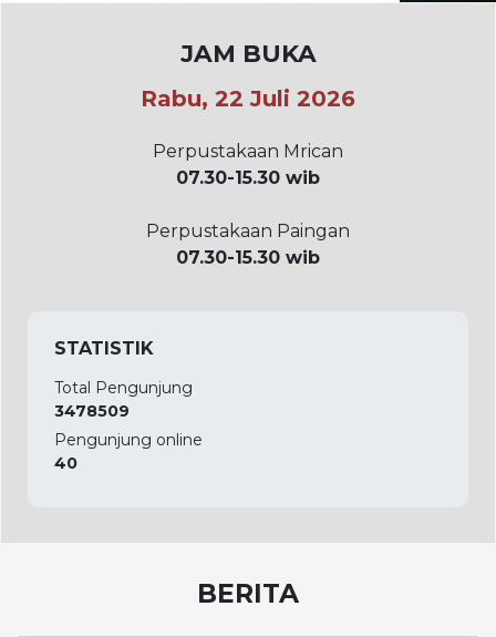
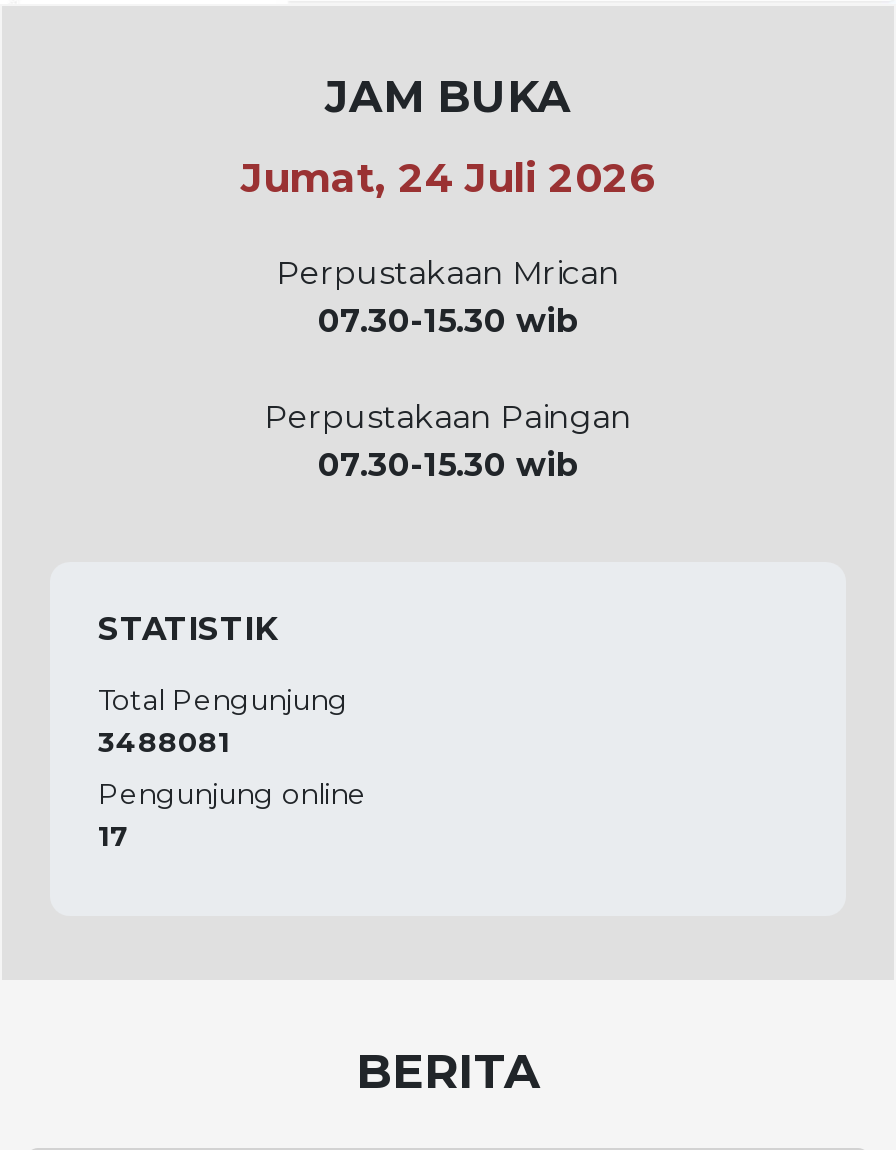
[141,86,355,112] Rabu, 22 Juli 2026 -> [241,155,655,203] Jumat, 24 Juli 2026
[54,401,130,421] 3478509 -> [98,725,230,761] 3488081
[54,453,77,473] 40 -> [98,819,130,855] 17

